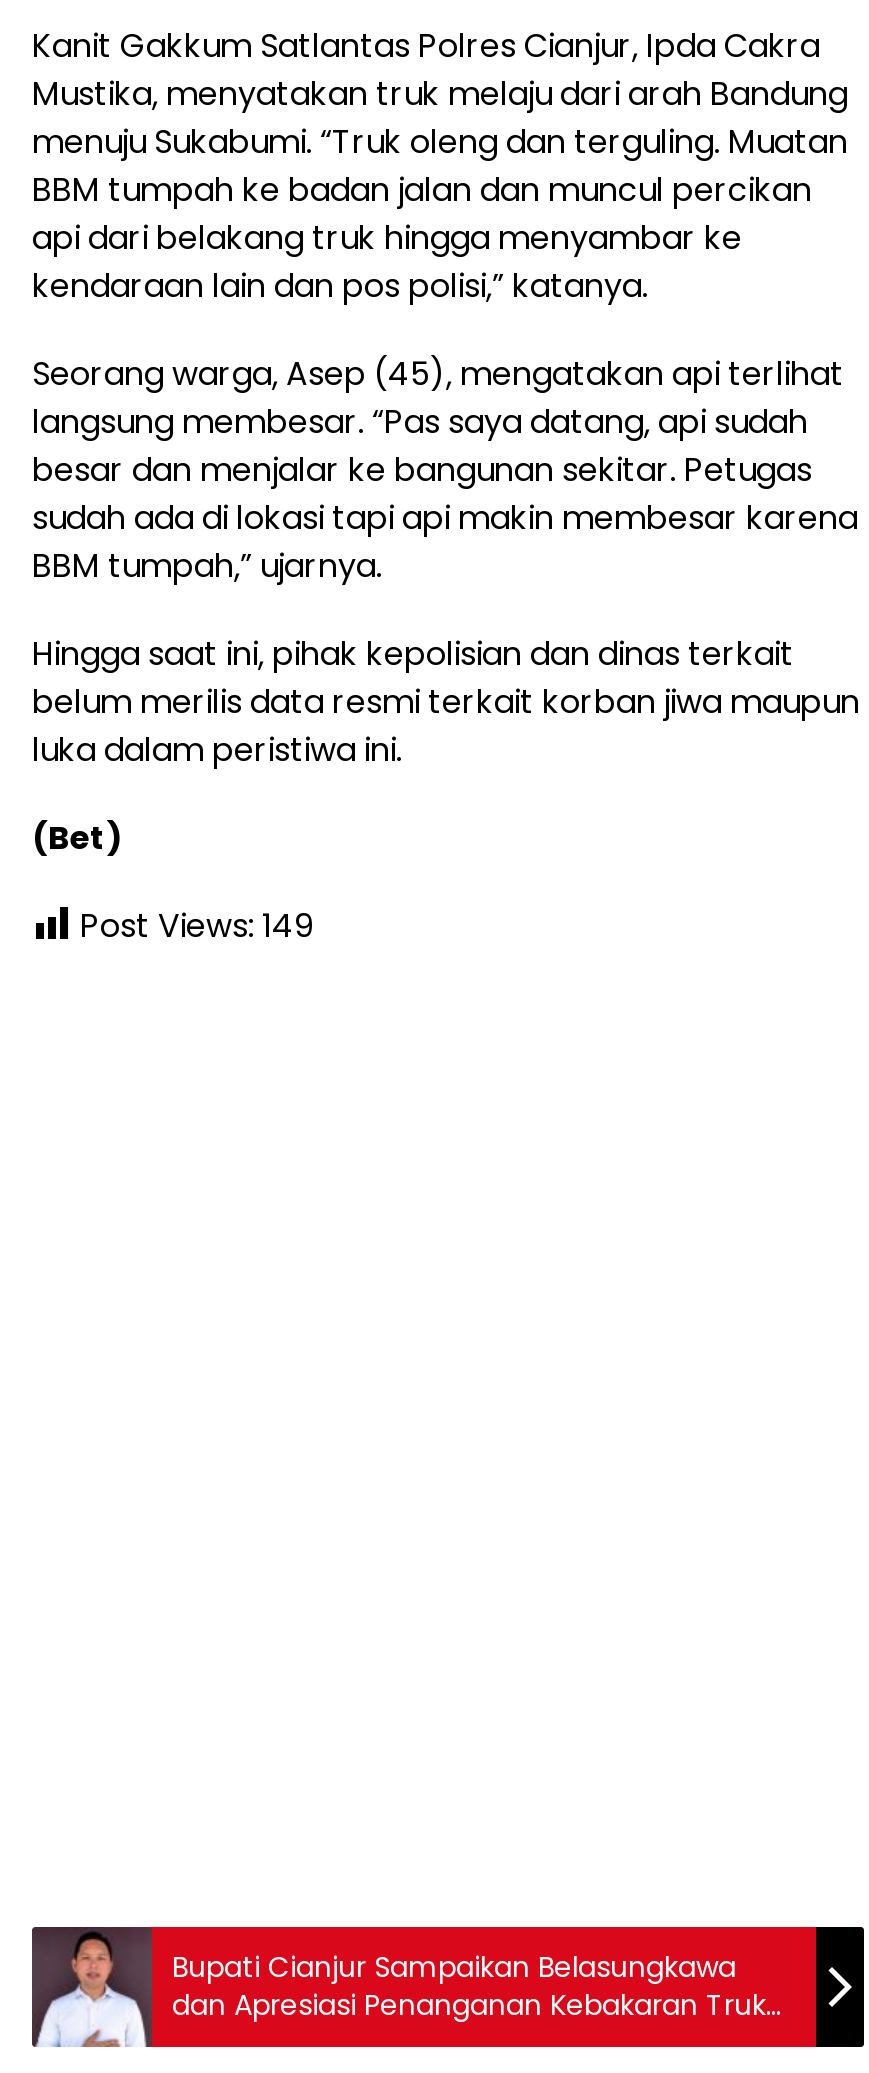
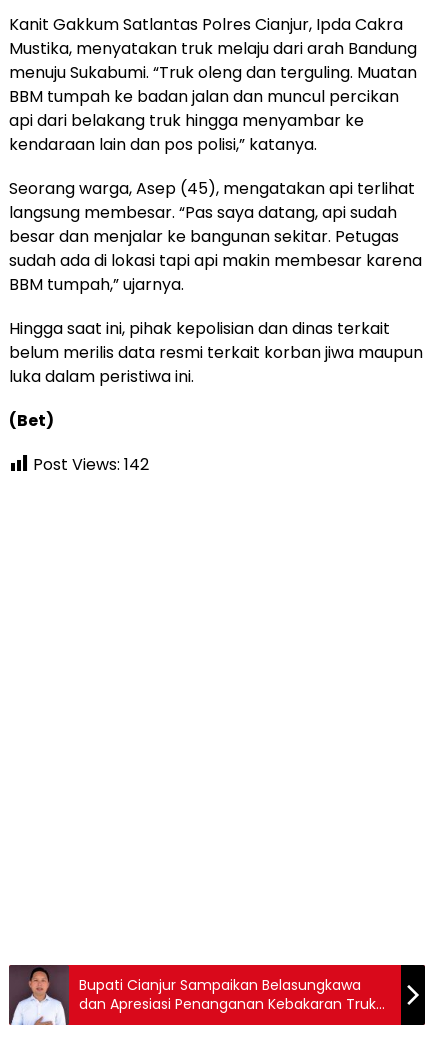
[80,903,312,949] Post Views: 149 -> [33,453,149,476] Post Views: 142

